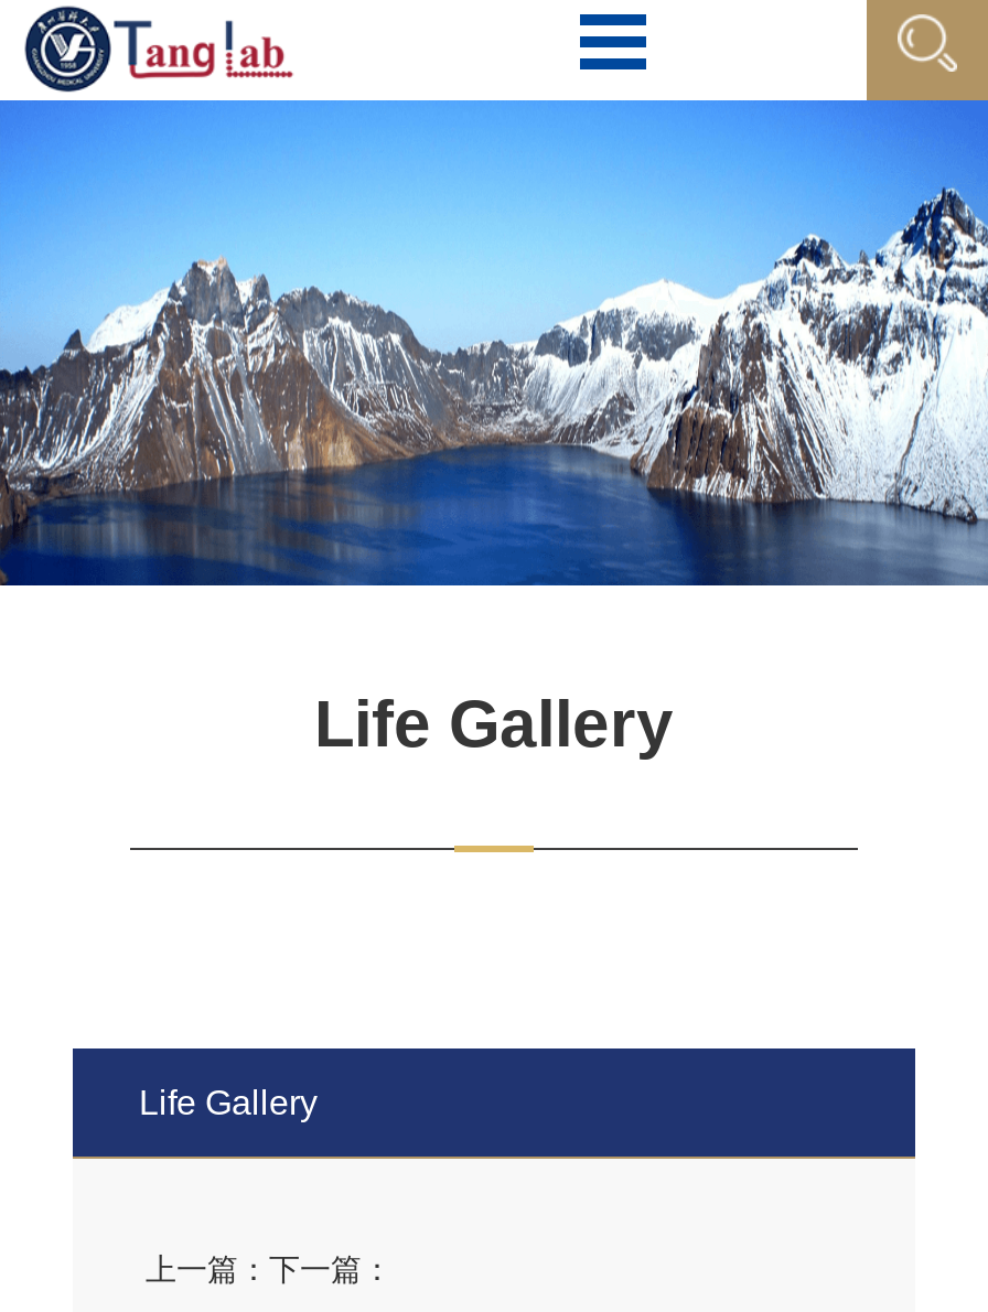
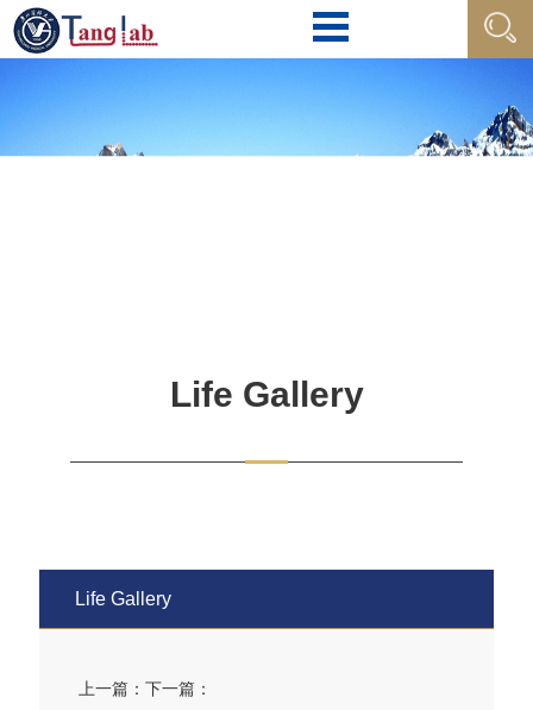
[7,279,981,588] [image] -> none

